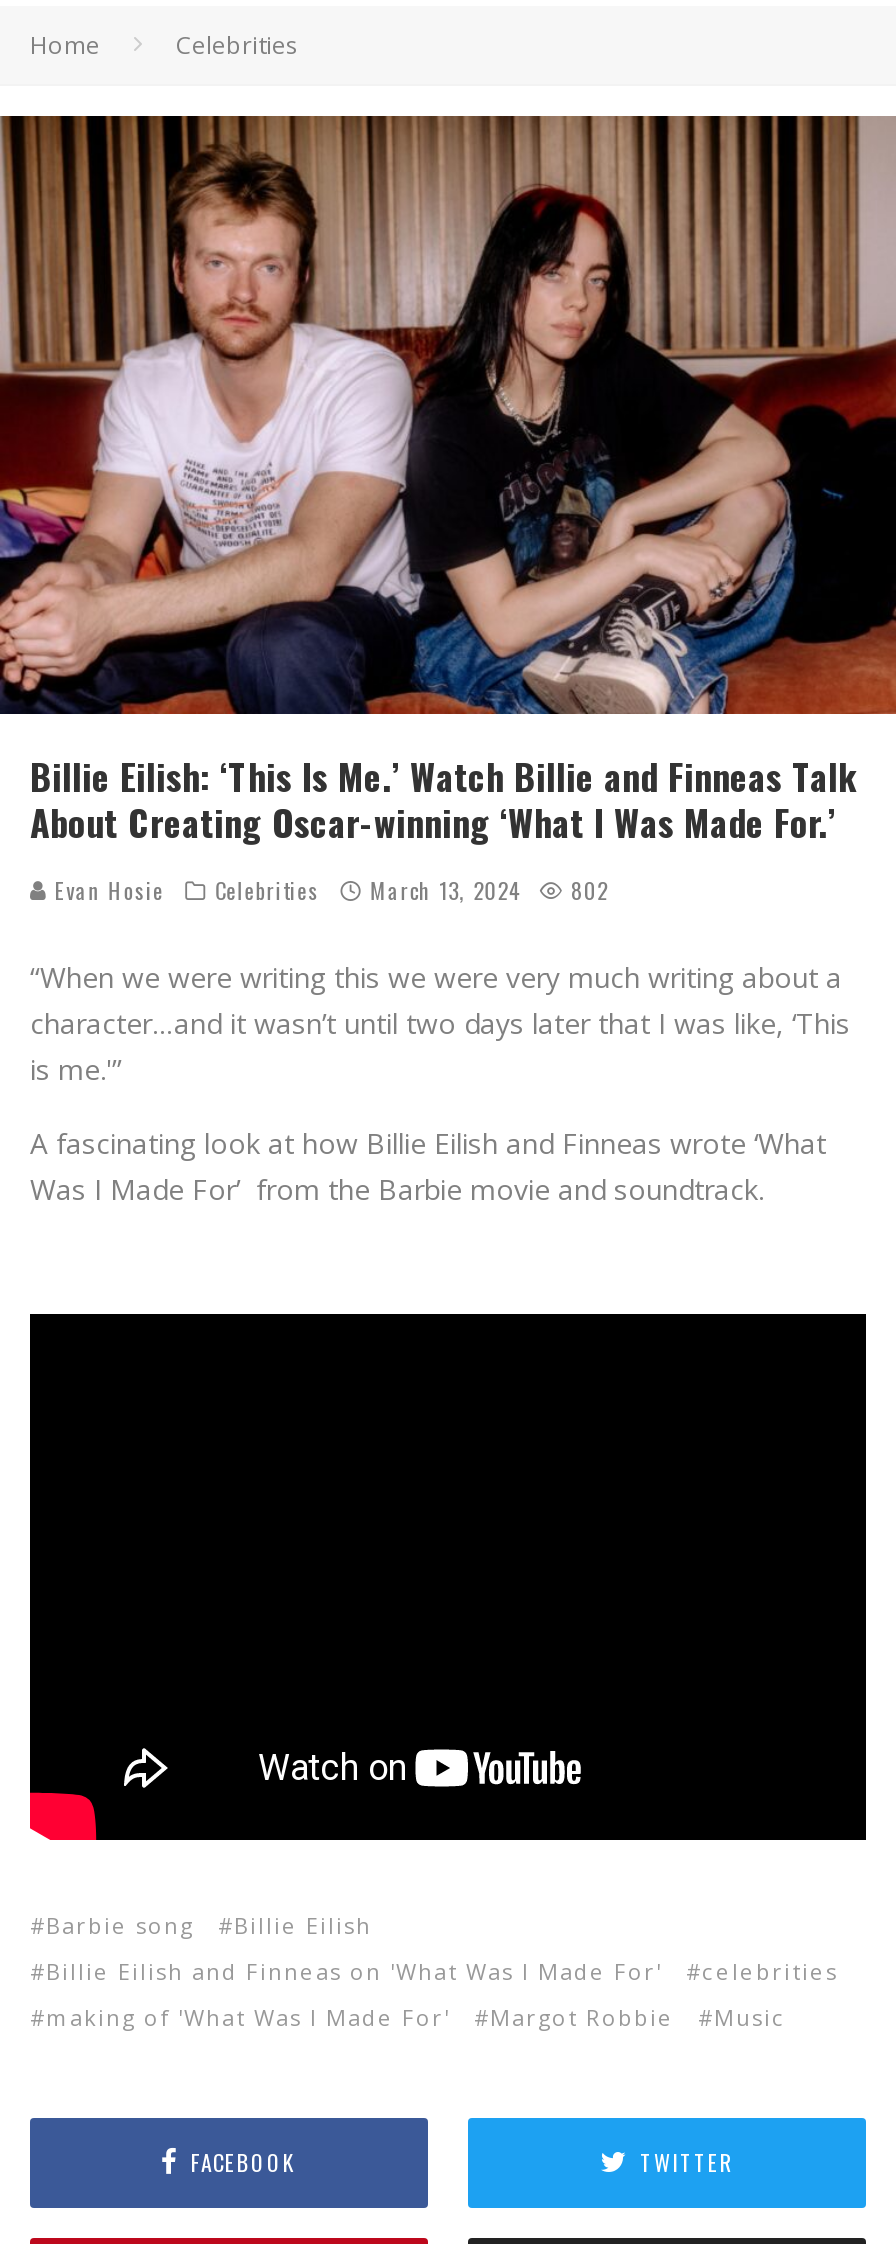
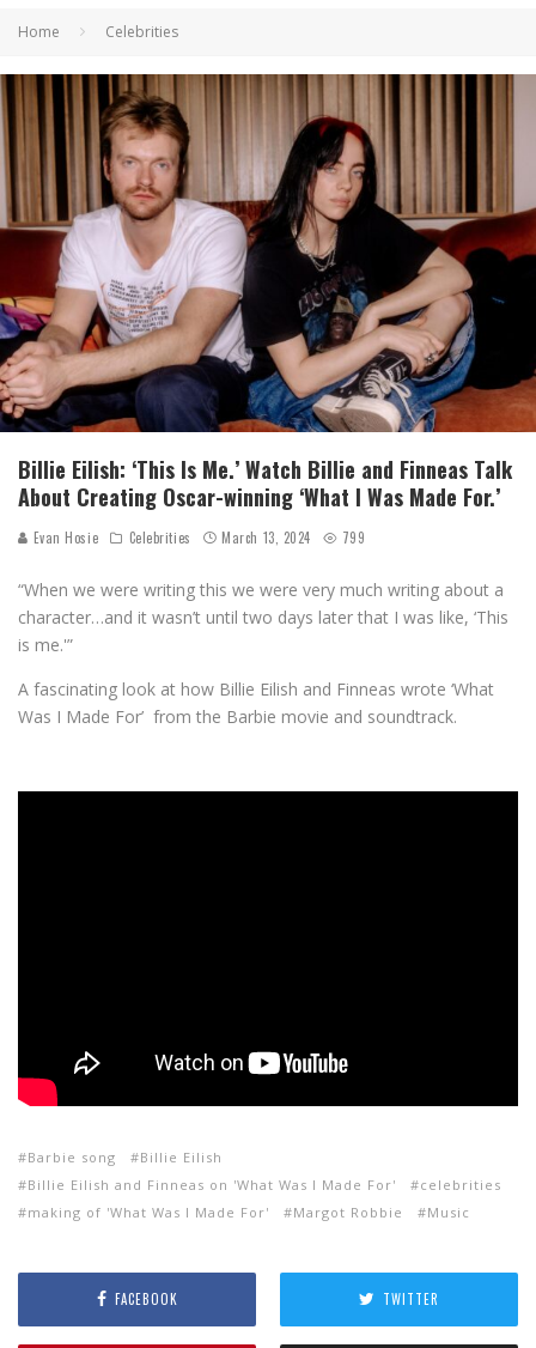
[48,873,608,905] Evan Hosie Celebrities March 13, 2024 802 -> [29,528,365,547] Evan Hosie Celebrities March 13, 2024 799

